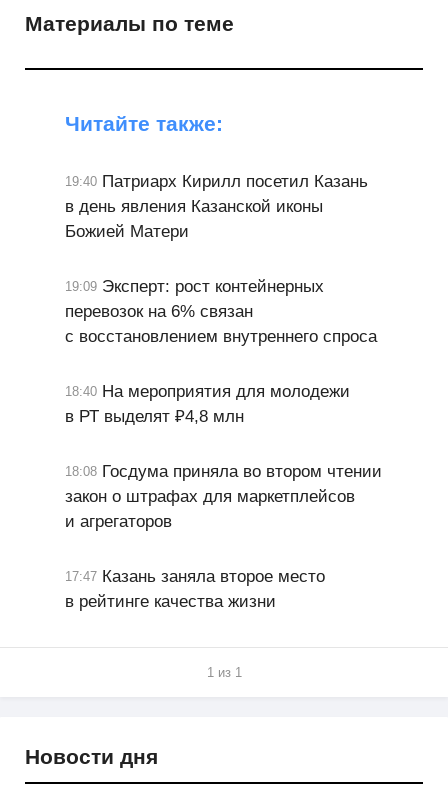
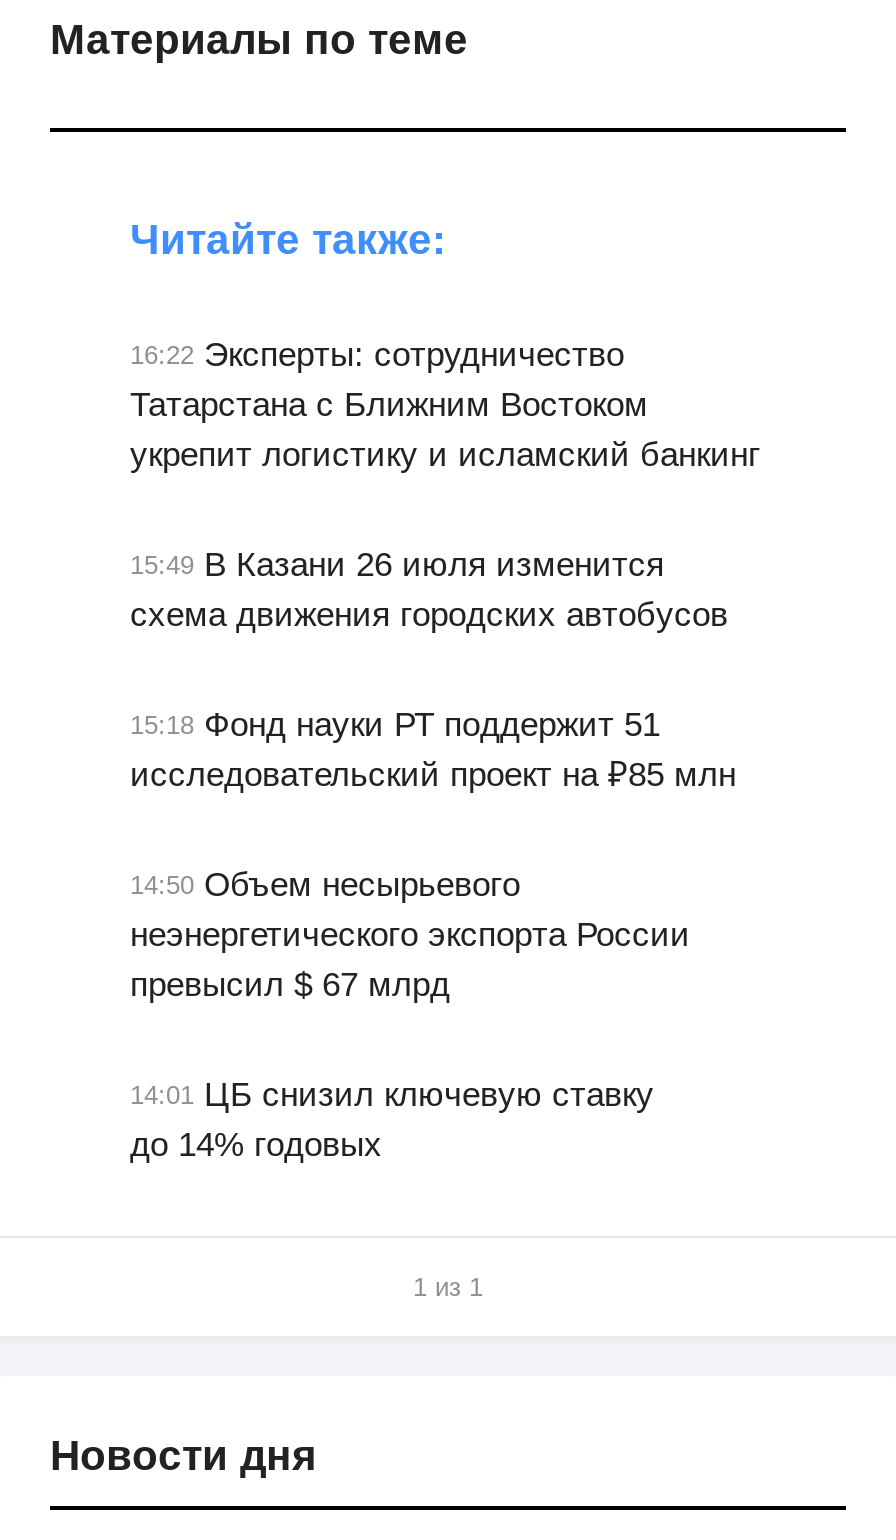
[65,172,368,241] 19:40 Патриарх Кирилл посетил Казань | в день явления Казанской иконы | Божией Матери -> [130,336,760,474] 16:22 Эксперты: сотрудничество | Татарстана с Ближним Востоком | укрепит логистику и исламский банкинг
[65,277,377,346] 19:09 Эксперт: рост контейнерных | перевозок на 6% связан | с восстановлением внутреннего спроса -> [130,546,728,634] 15:49 В Казани 26 июля изменится | схема движения городских автобусов
[65,382,350,426] 18:40 На мероприятия для молодежи | в РТ выделят ₽4,8 млн -> [130,706,736,794] 15:18 Фонд науки РТ поддержит 51 | исследовательский проект на ₽85 млн
[65,462,382,531] 18:08 Госдума приняла во втором чтении | закон о штрафах для маркетплейсов | и агрегаторов -> [130,866,690,1004] 14:50 Объем несырьевого | неэнергетического экспорта России | превысил $ 67 млрд
[65,567,325,611] 17:47 Казань заняла второе место | в рейтинге качества жизни -> [130,1076,654,1164] 14:01 ЦБ снизил ключевую ставку | до 14% годовых

